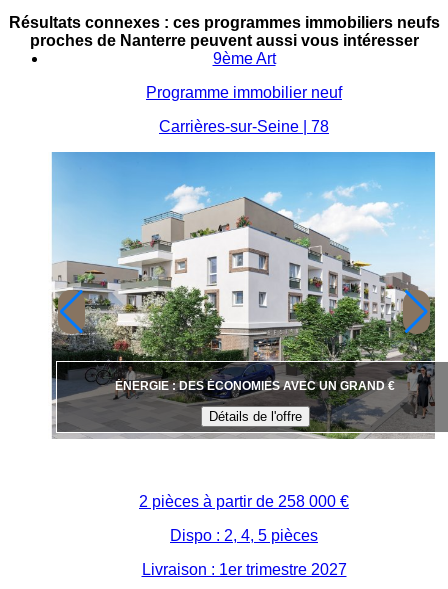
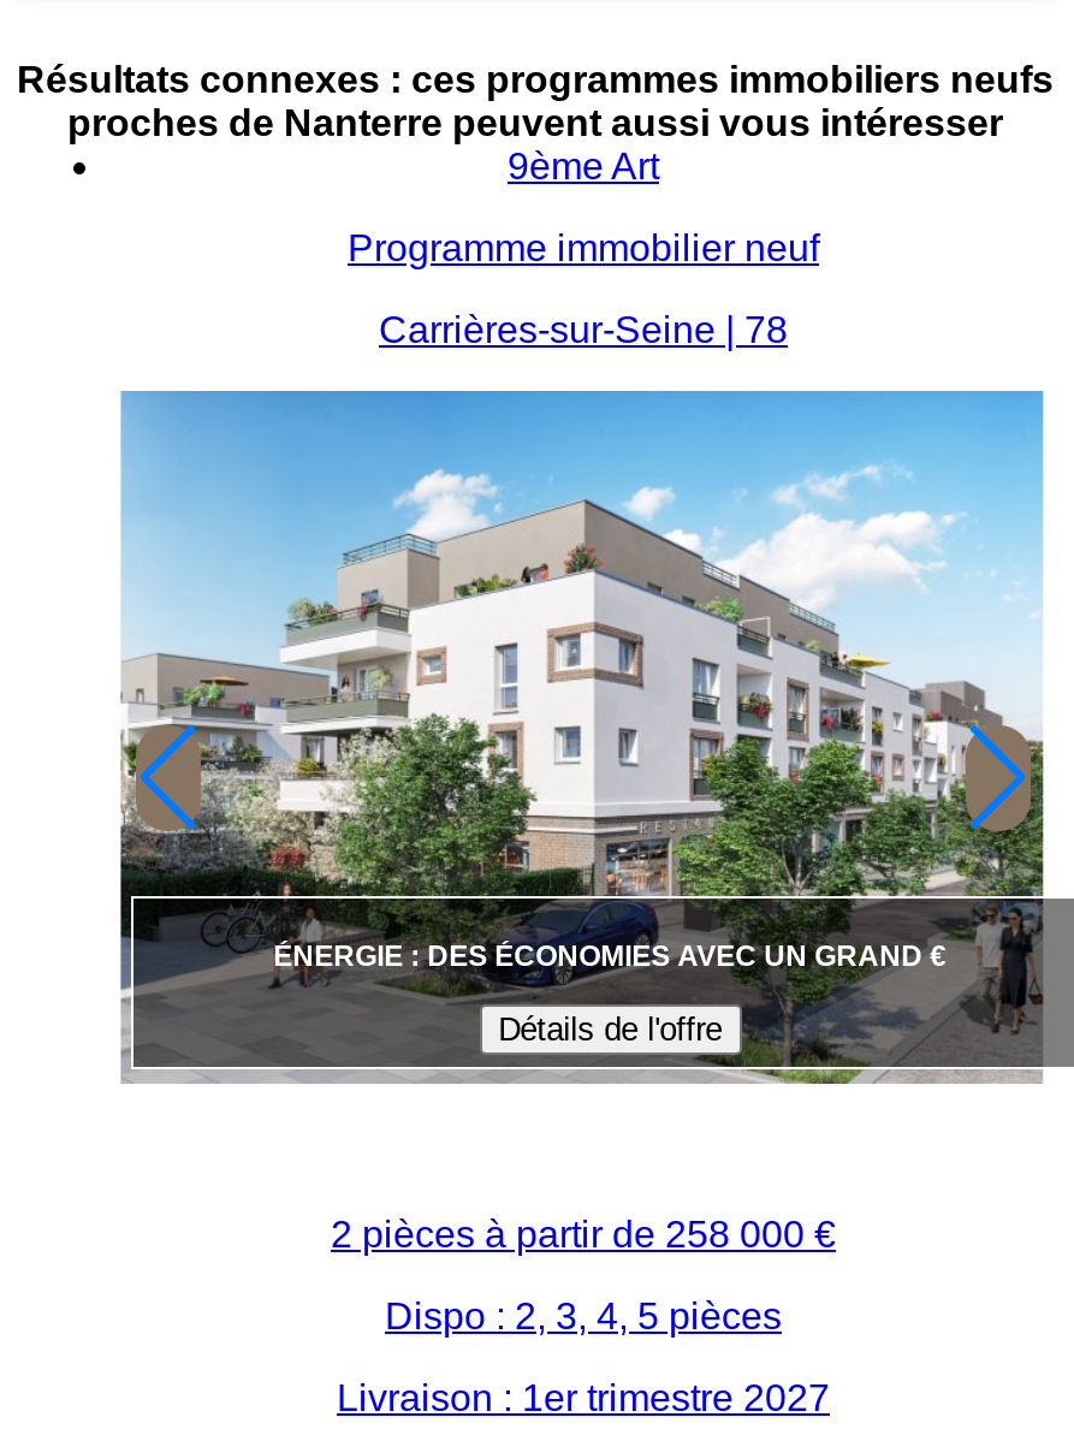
[170,527,318,544] Dispo : 2, 4, 5 pièces -> [385,1294,782,1335] Dispo : 2, 3, 4, 5 pièces

